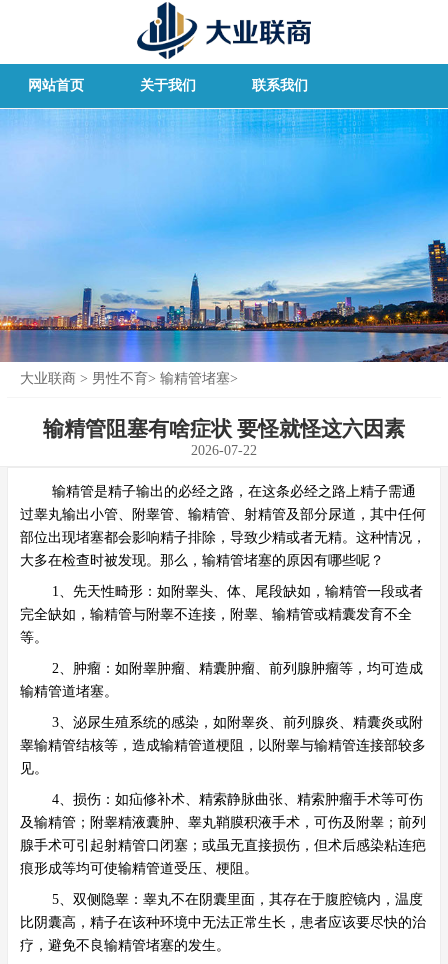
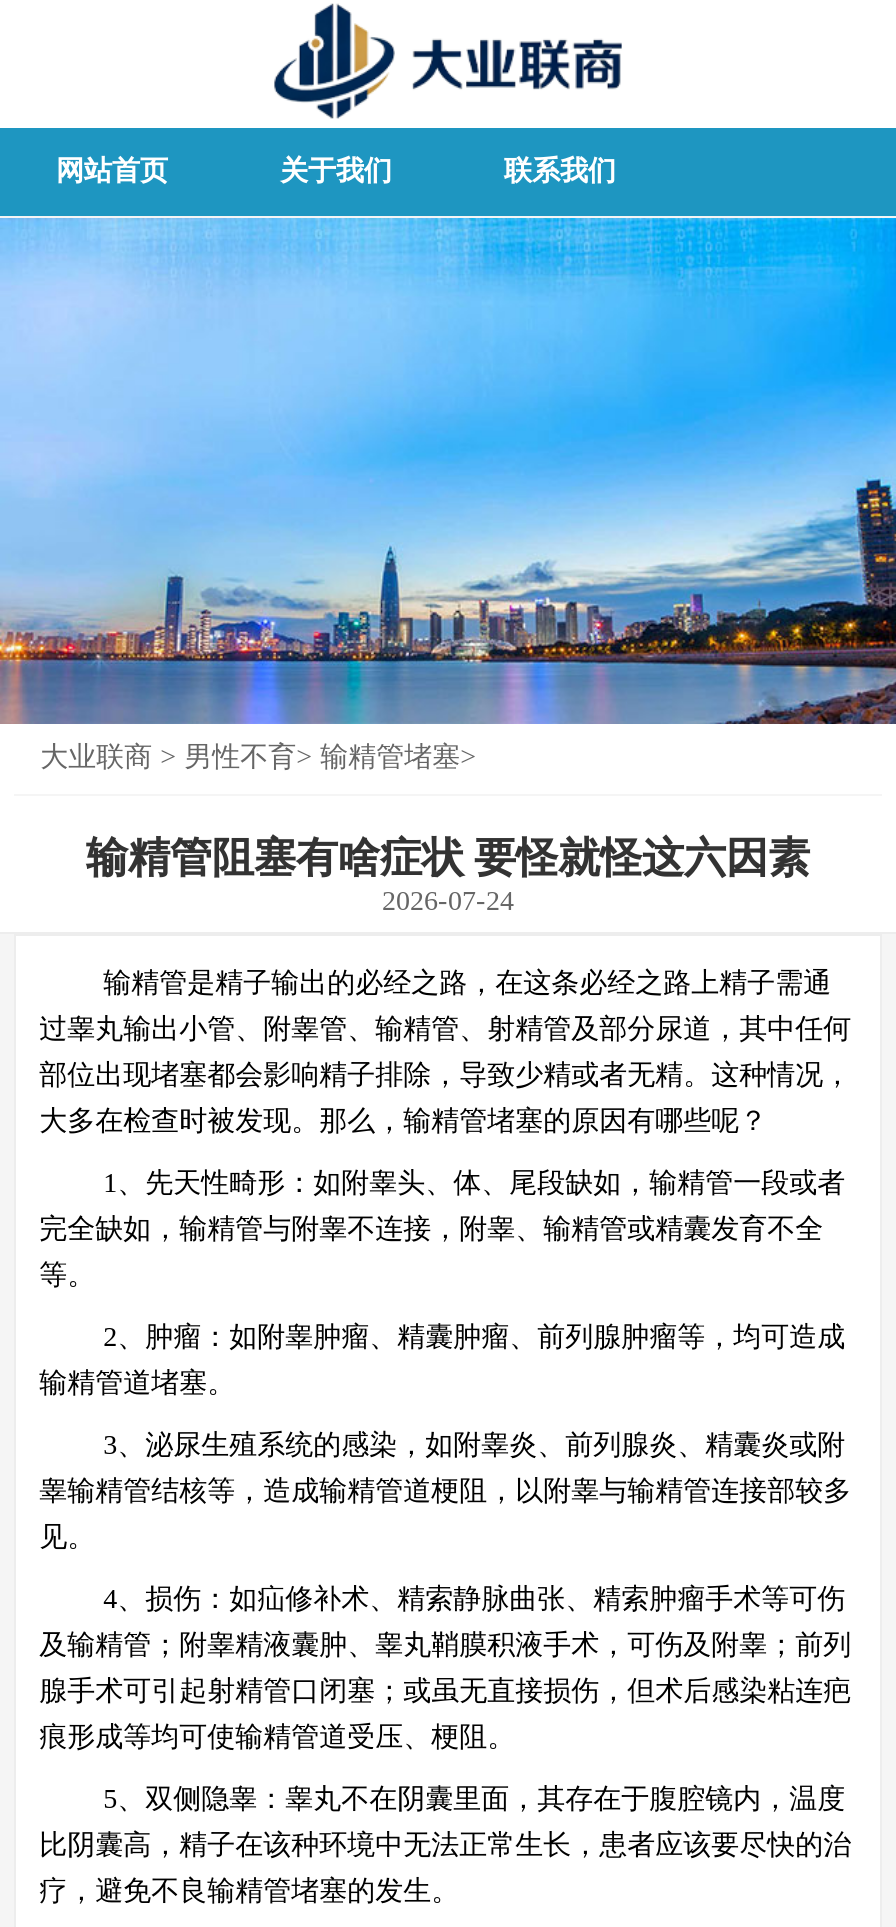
[191,443,257,458] 2026-07-22 -> [382,886,514,916] 2026-07-24

